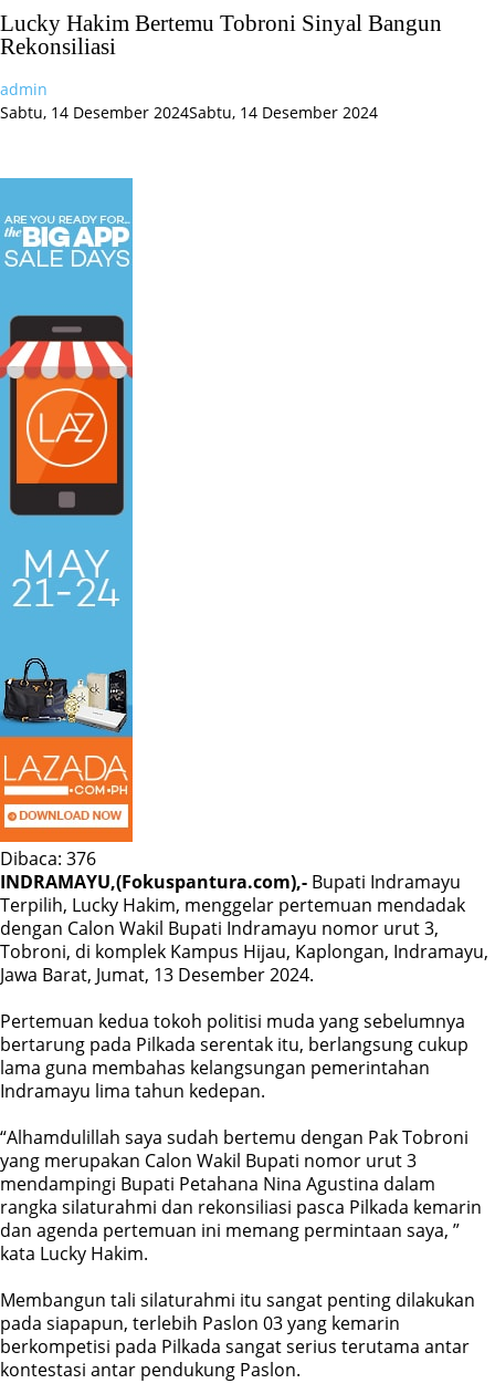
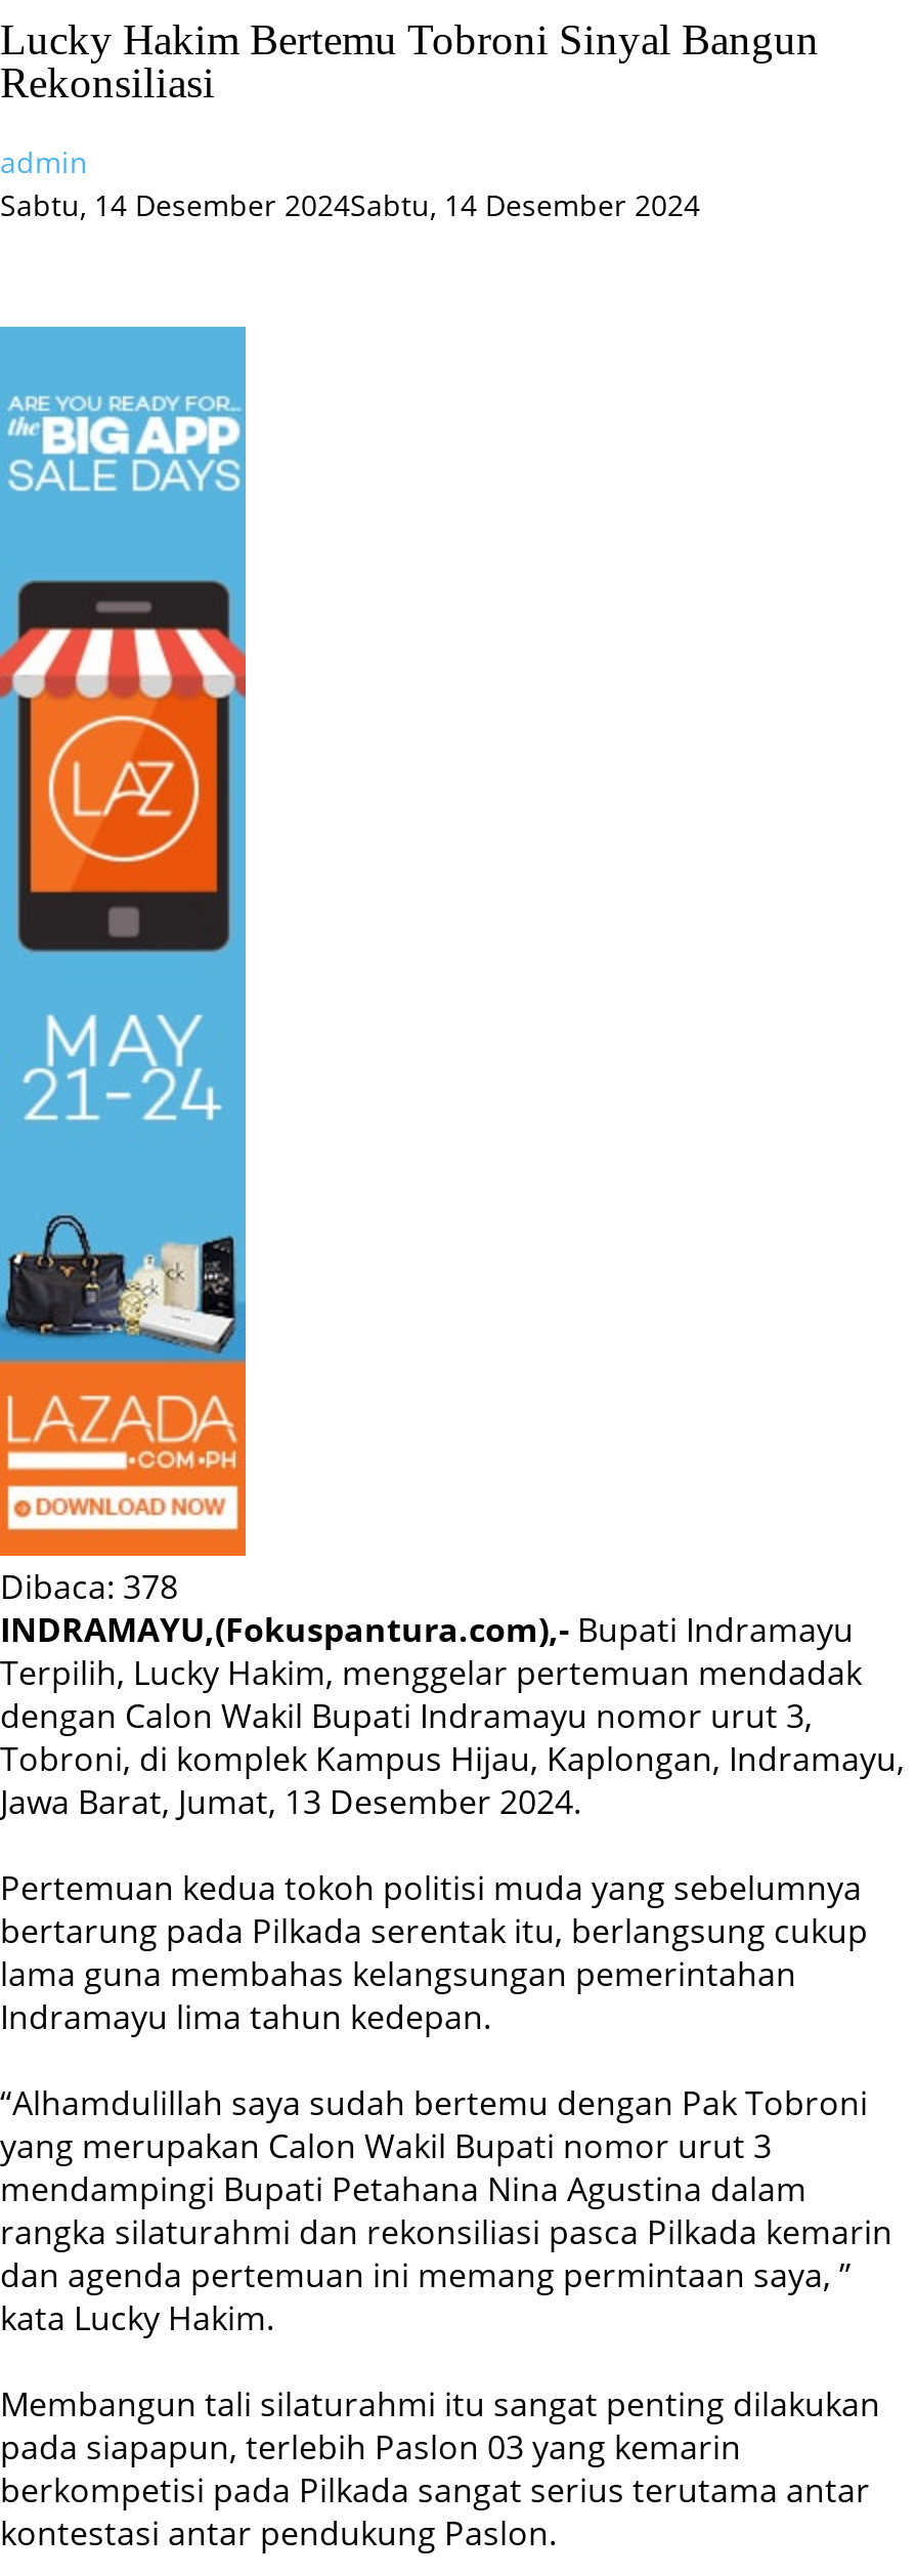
[0,847,96,871] Dibaca: 376 -> [0,1564,178,1610] Dibaca: 378

